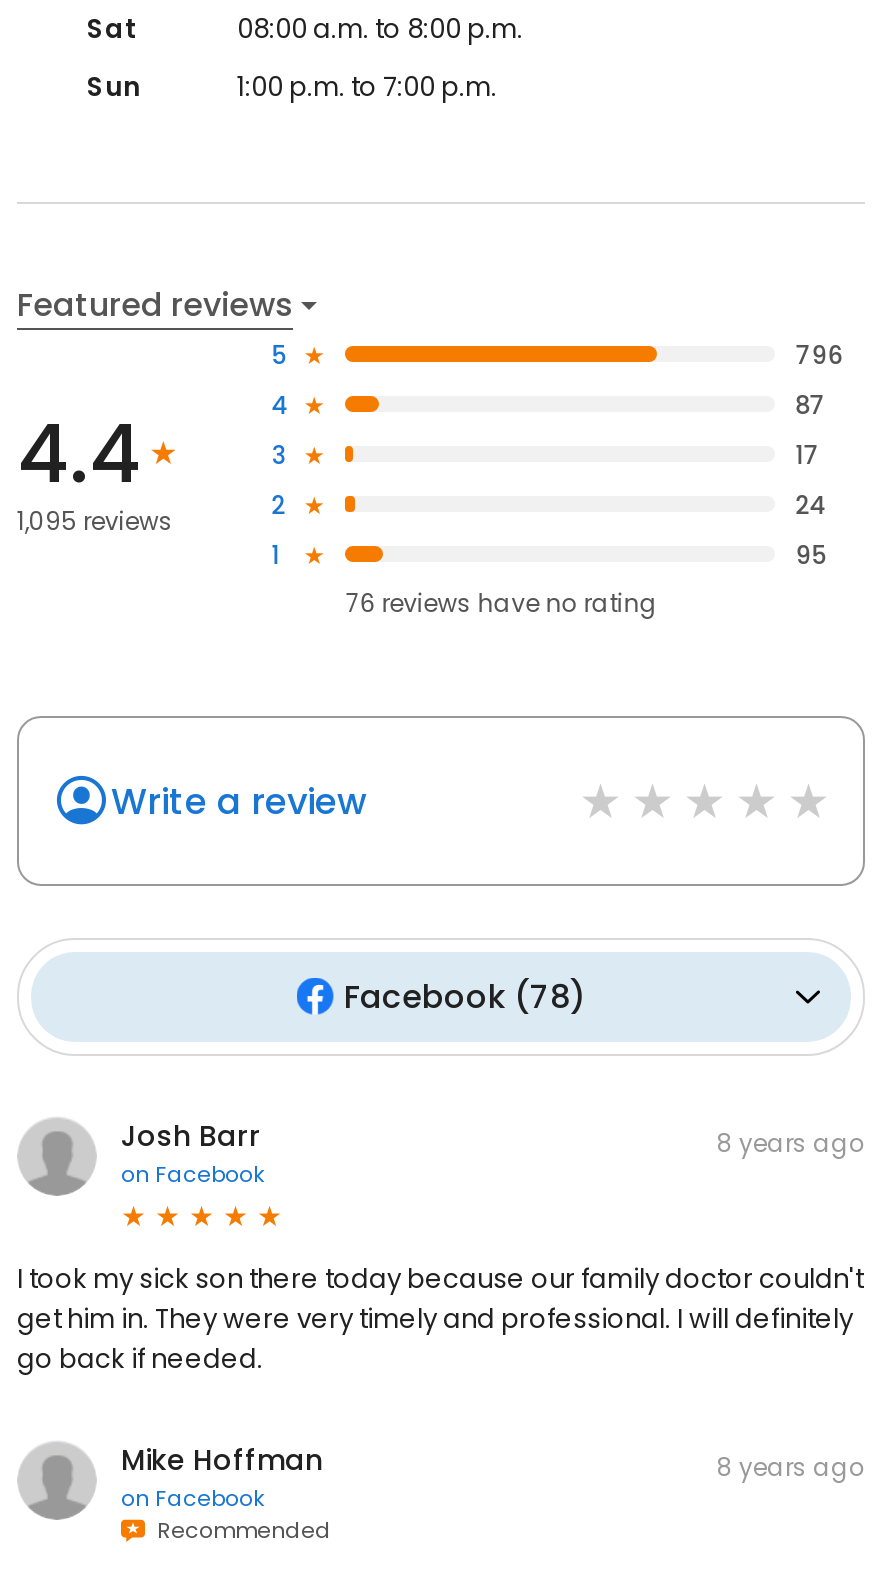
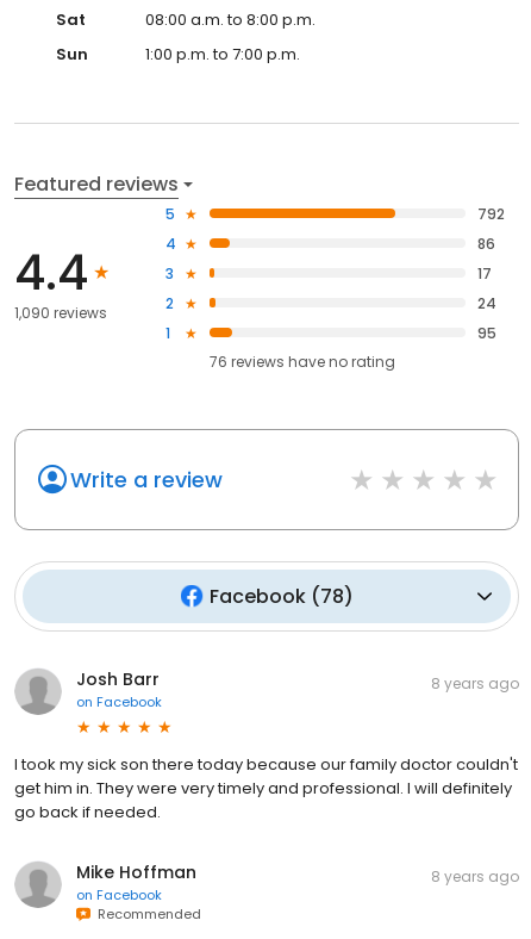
[795,339,843,373] 796 -> [478,204,505,225] 792
[795,389,825,423] 87 -> [478,234,496,254] 86
[17,505,173,539] 1,095 reviews -> [14,303,107,323] 1,090 reviews

